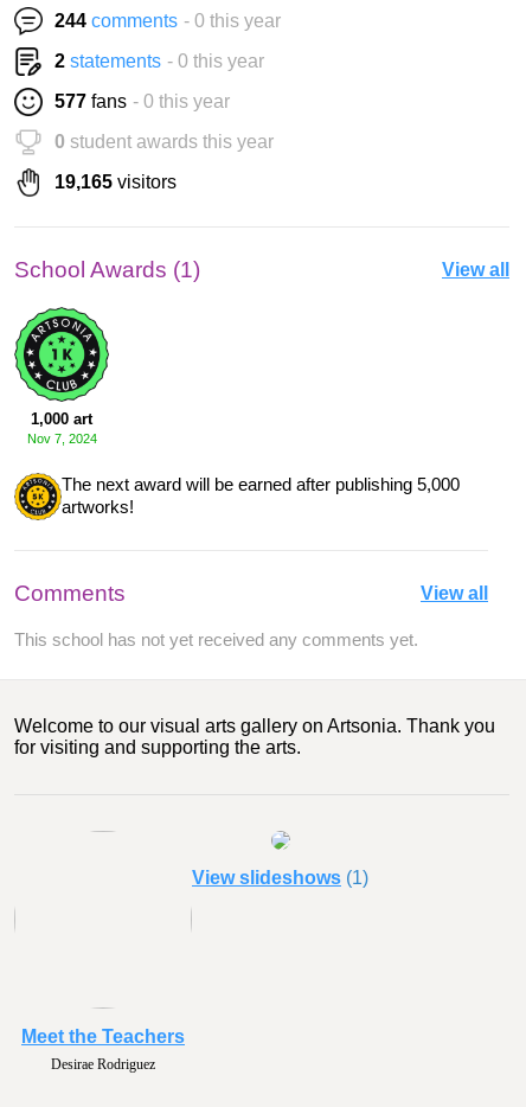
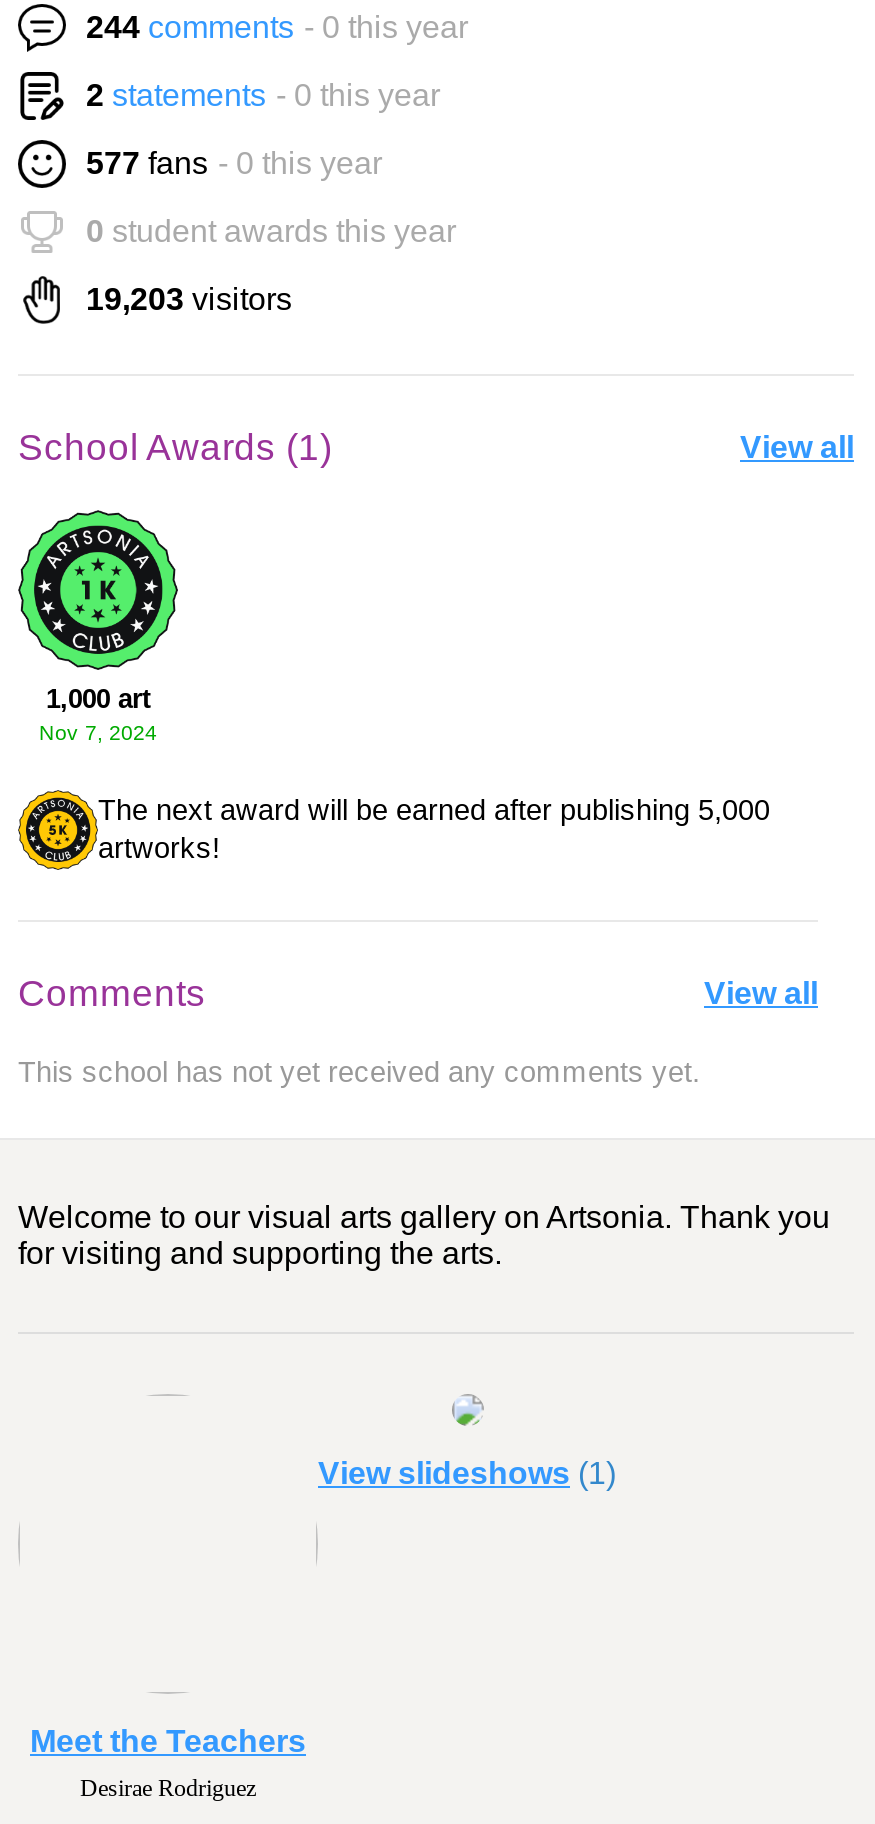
[54,172,177,192] 19,165 visitors -> [86,283,292,317] 19,203 visitors

